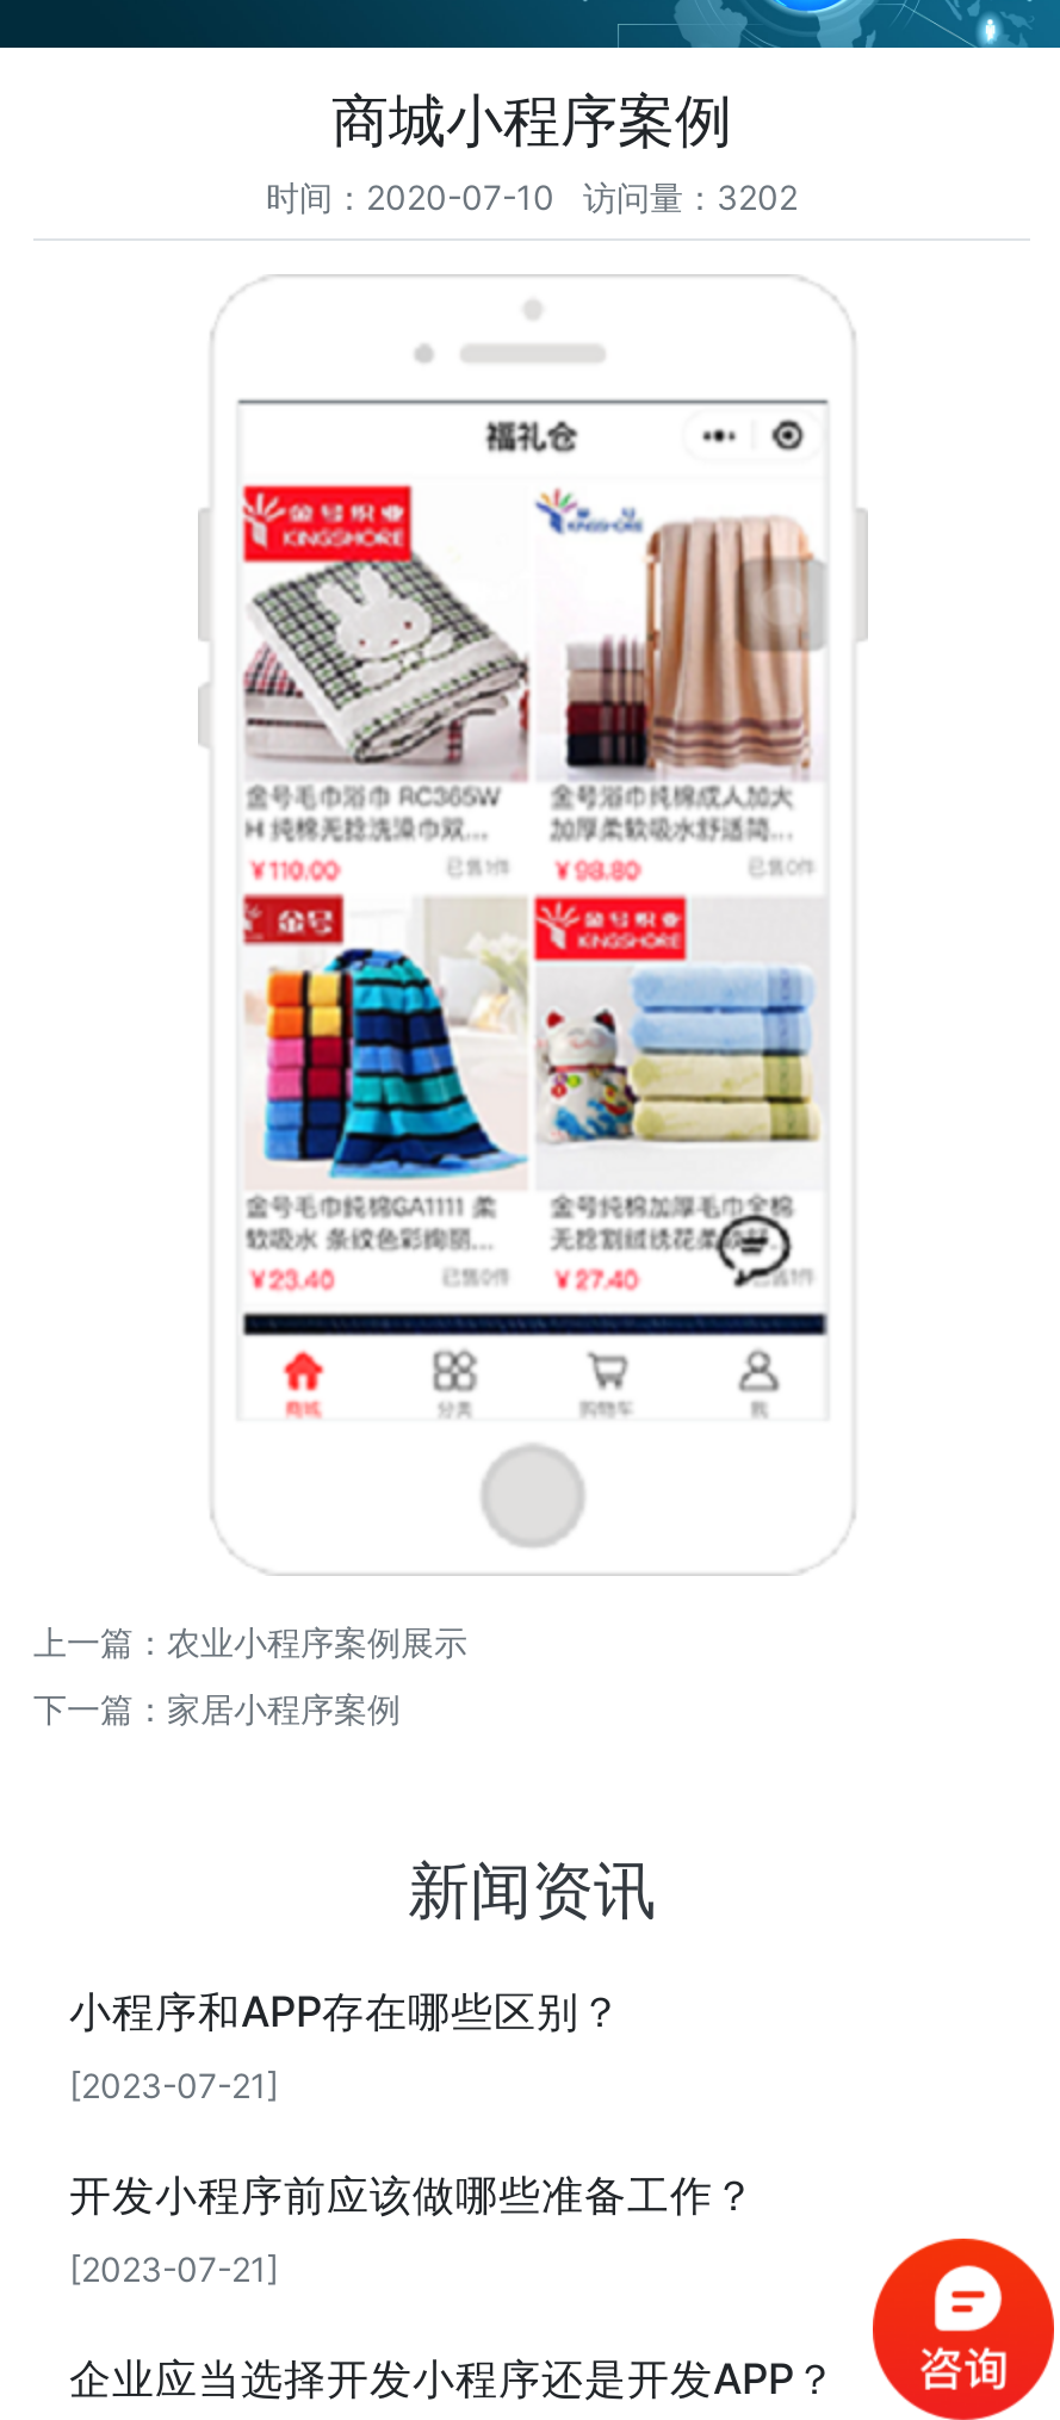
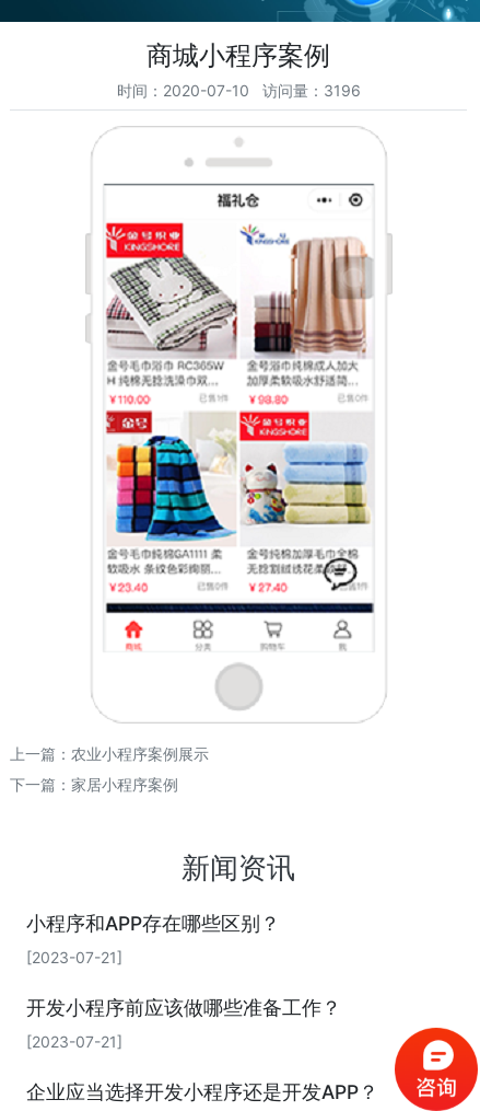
[266,176,798,217] 时间：2020-07-10 访问量：3202 -> [116,81,360,100] 时间：2020-07-10 访问量：3196

